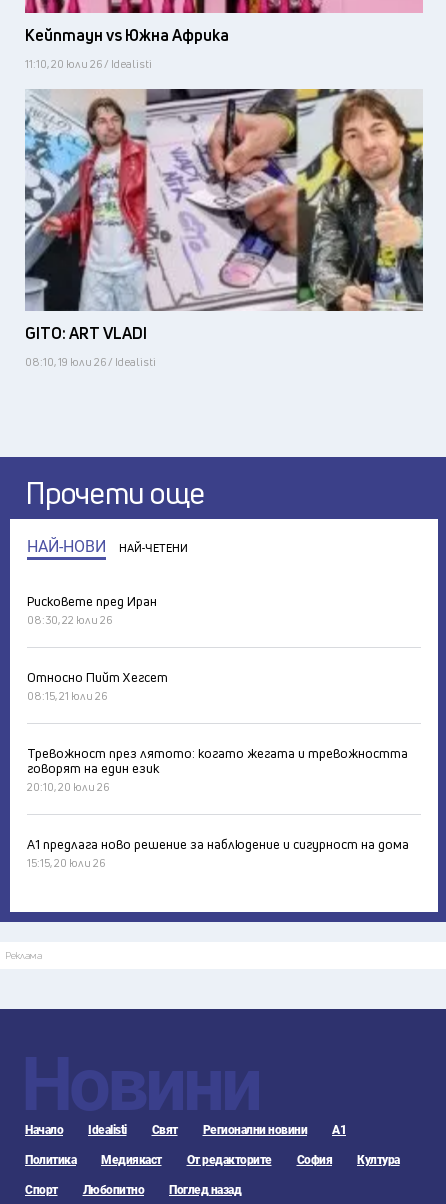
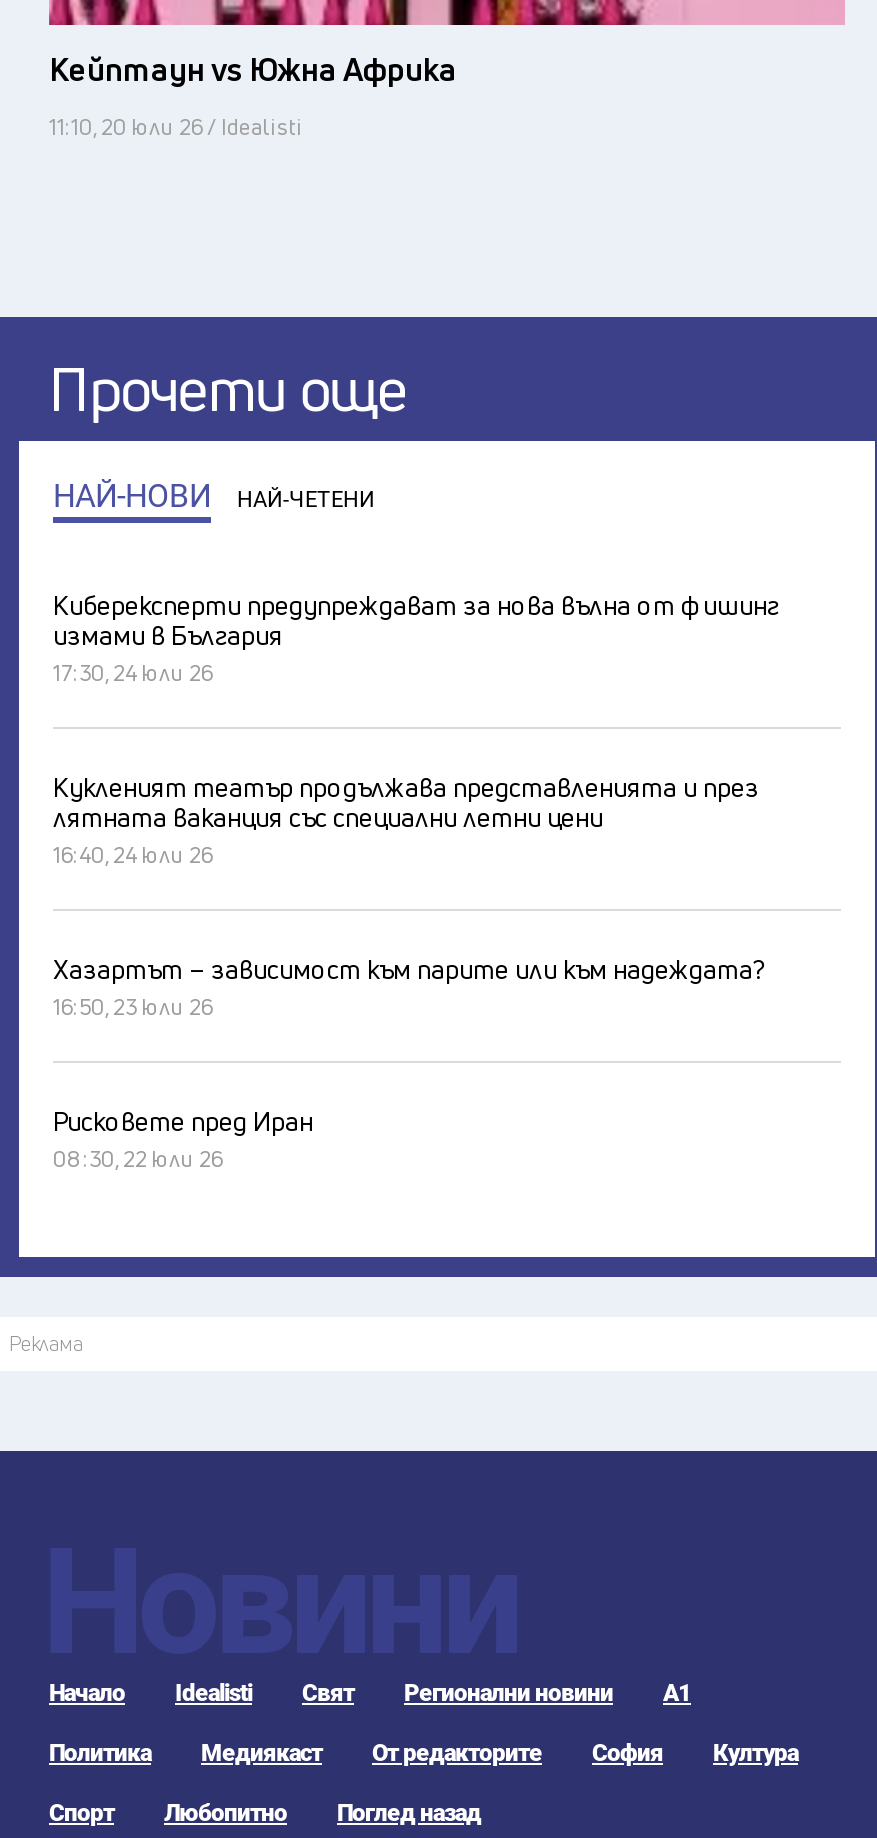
[24,88,424,369] [image] | GITO: ART VLADI | 08:10, 19 юли 26 / Idealisti -> none
none -> [53,588,779,1022] Киберексперти предупреждават за нова вълна от фишинг | измами в България | 17:30, 24 юли 26 | Кукленият театър продължава представленията и през | лятната ваканция със специални летни цени | 16:40, 24 юли 26 | Хазартът – зависимост към парите или към надеждата? | 16:50, 23 юли 26
[27,668,409,870] Относно Пийт Хегсет | 08:15, 21 юли 26 | Тревожност през лятото: когато жегата и тревожността | говорят на един език | 20:10, 20 юли 26 | А1 предлага ново решение за наблюдение и сигурност на дома | 15:15, 20 юли 26 -> none

